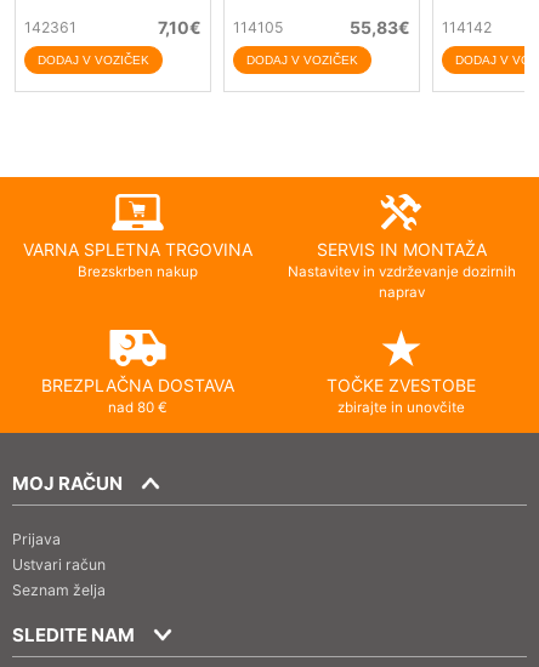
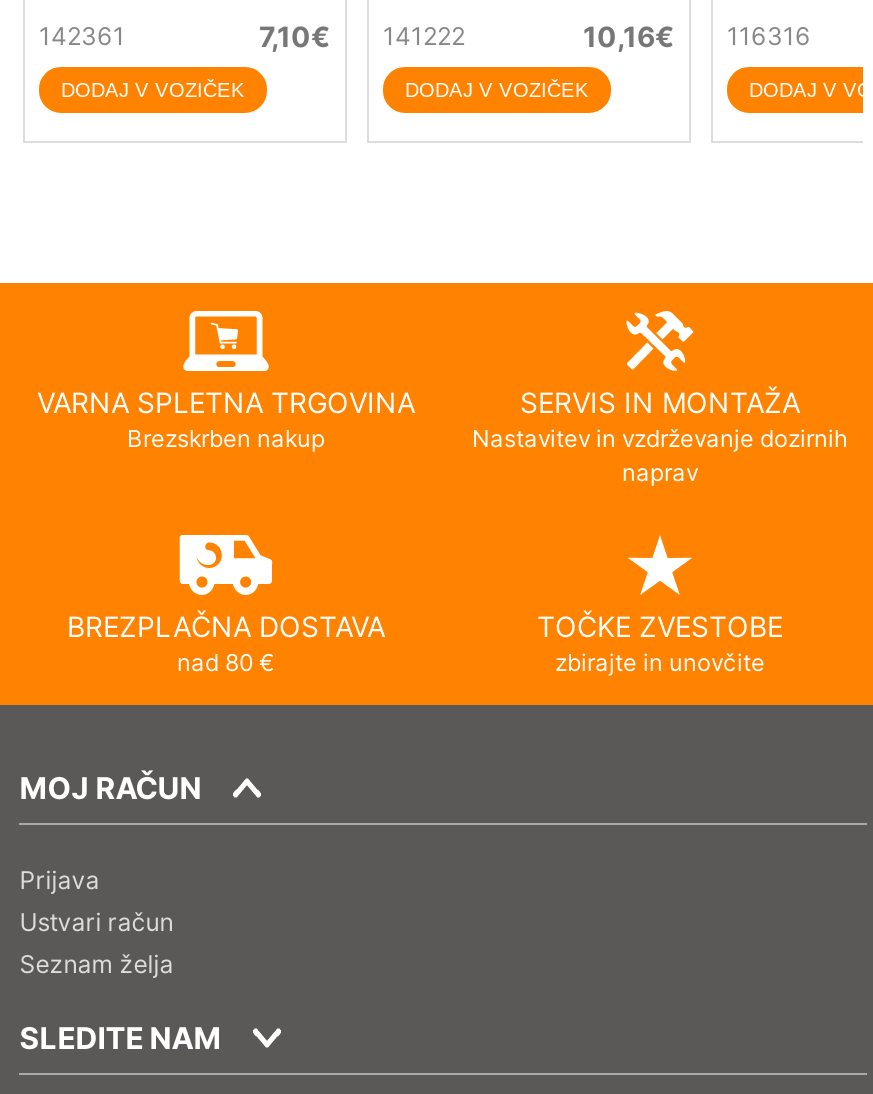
[233,17,410,37] 114105 | 55,83€ -> [383,18,675,52] 141222 | 10,16€
[442,18,492,36] 114142 -> [727,20,811,50] 116316

